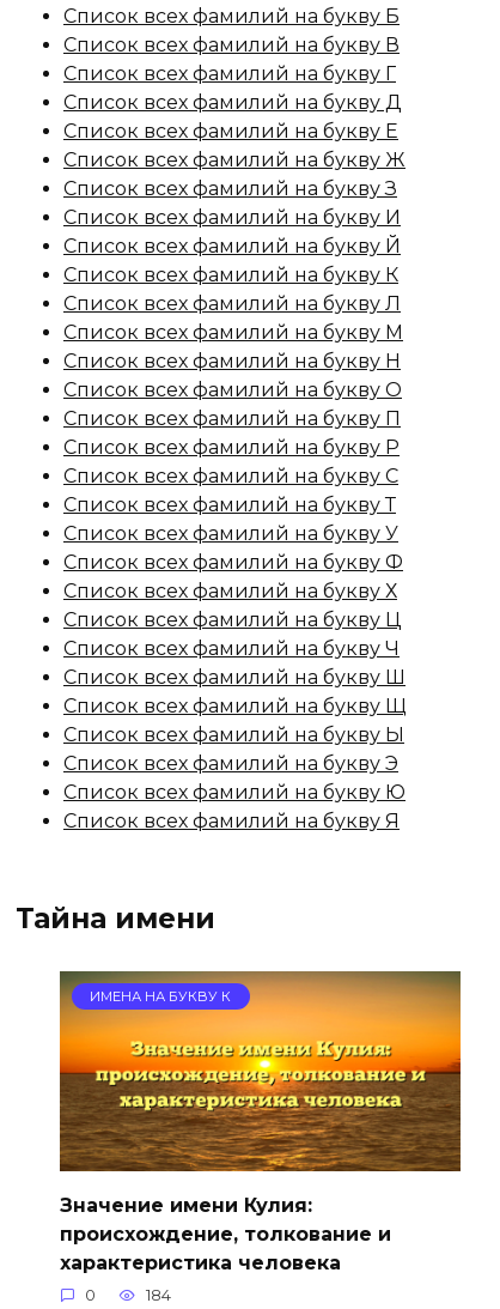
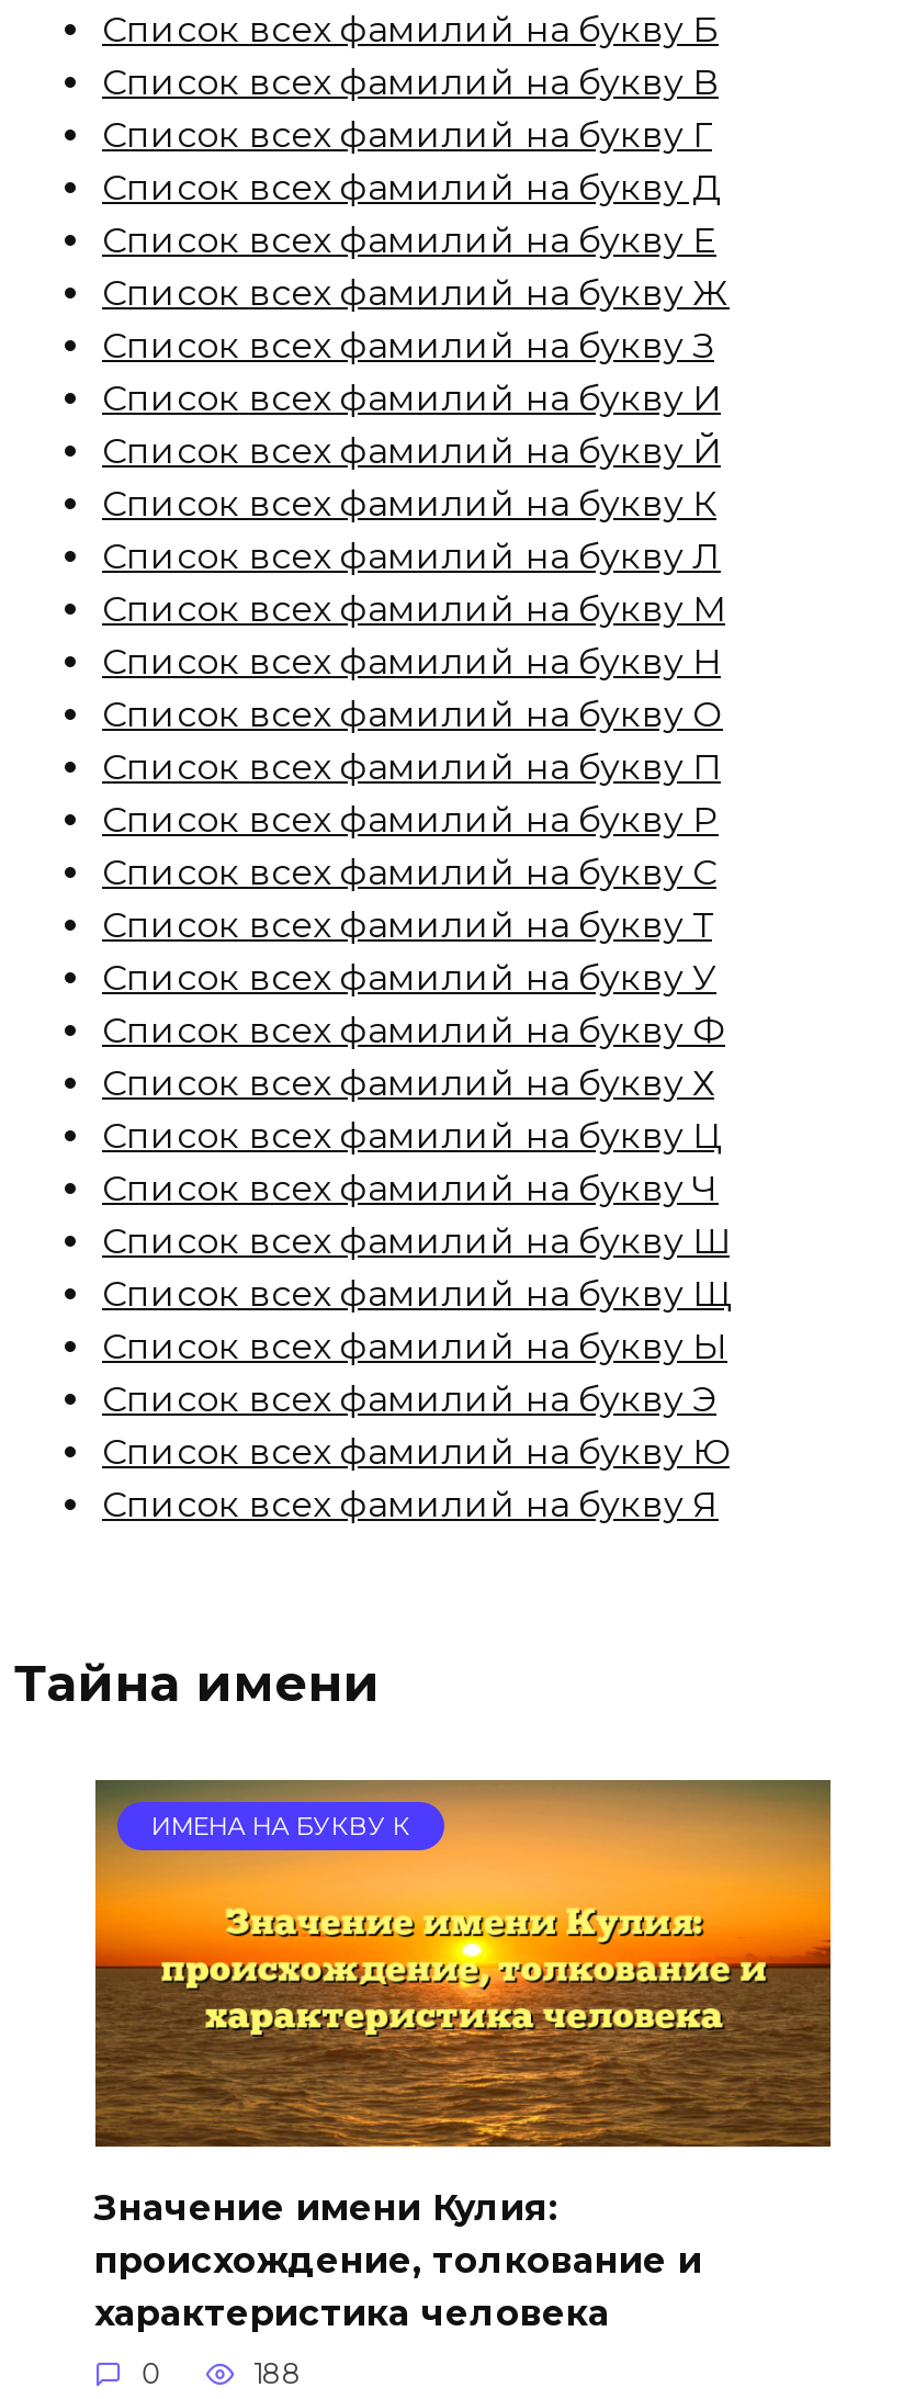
[146,1287,171,1305] 184 -> [253,2358,302,2391] 188

